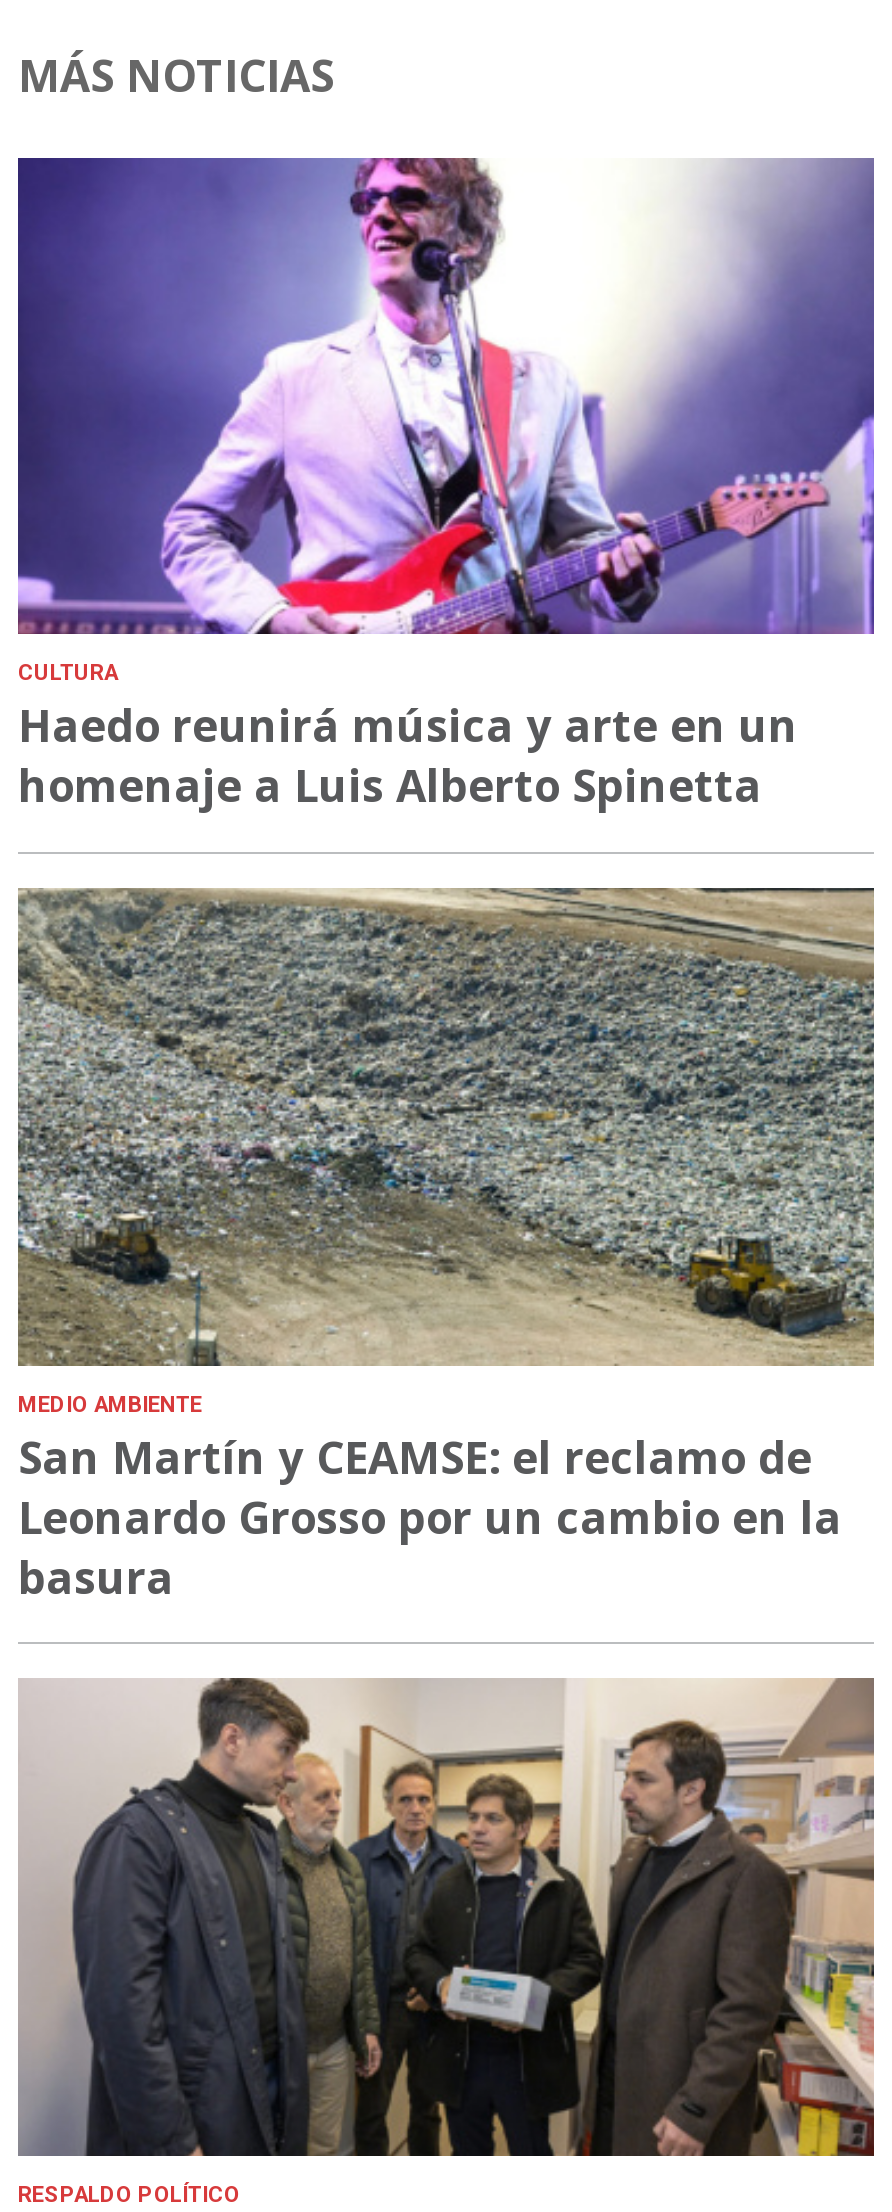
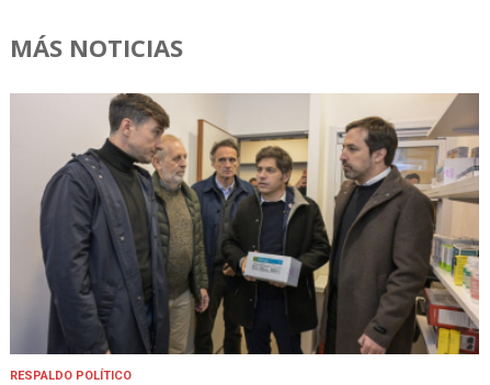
[16,156,876,815] [image] | CULTURA | Haedo reunirá música y arte en un | homenaje a Luis Alberto Spinetta -> none
[16,886,876,1606] [image] | MEDIO AMBIENTE | San Martín y CEAMSE: el reclamo de | Leonardo Grosso por un cambio en la | basura -> none

